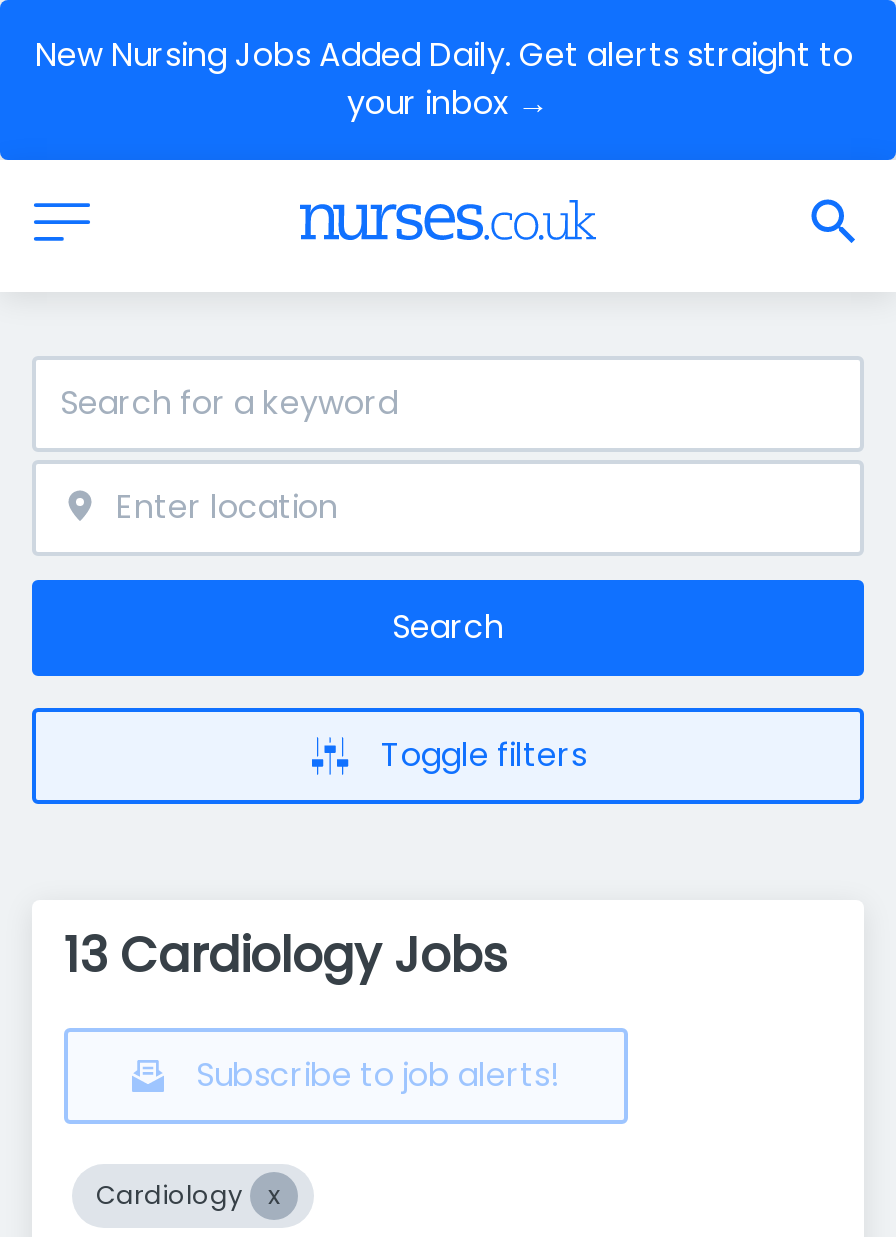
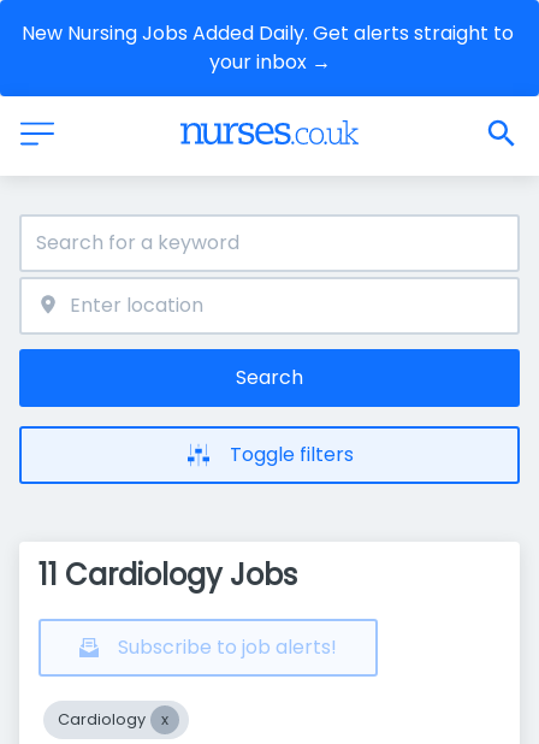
[64,922,506,988] 13 Cardiology Jobs -> [38,555,297,595] 11 Cardiology Jobs

